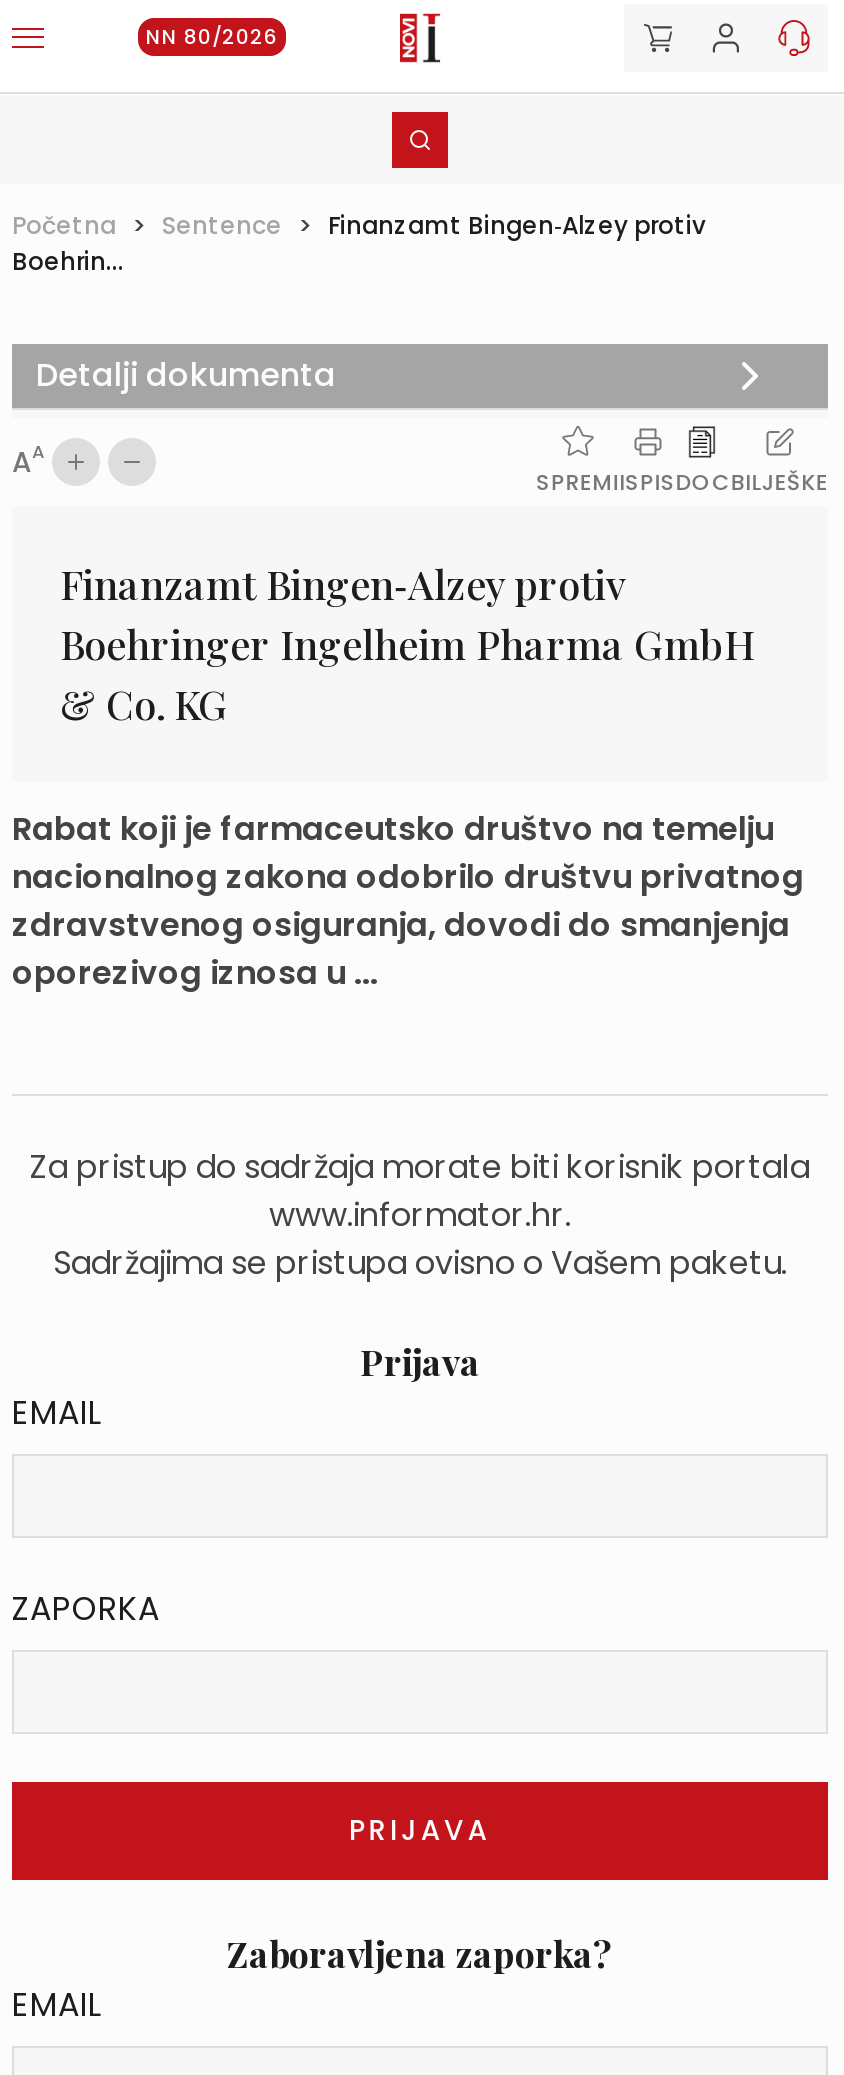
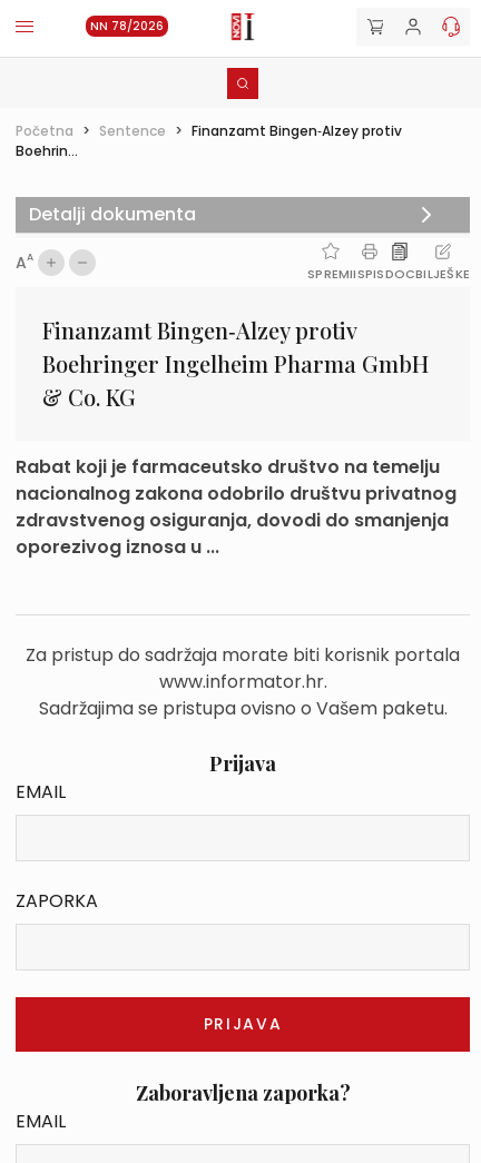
[146,22,278,52] NN 80/2026 -> [90,18,164,35] NN 78/2026

